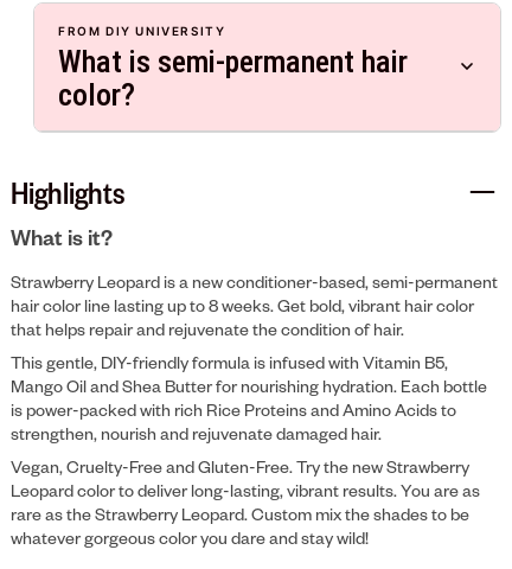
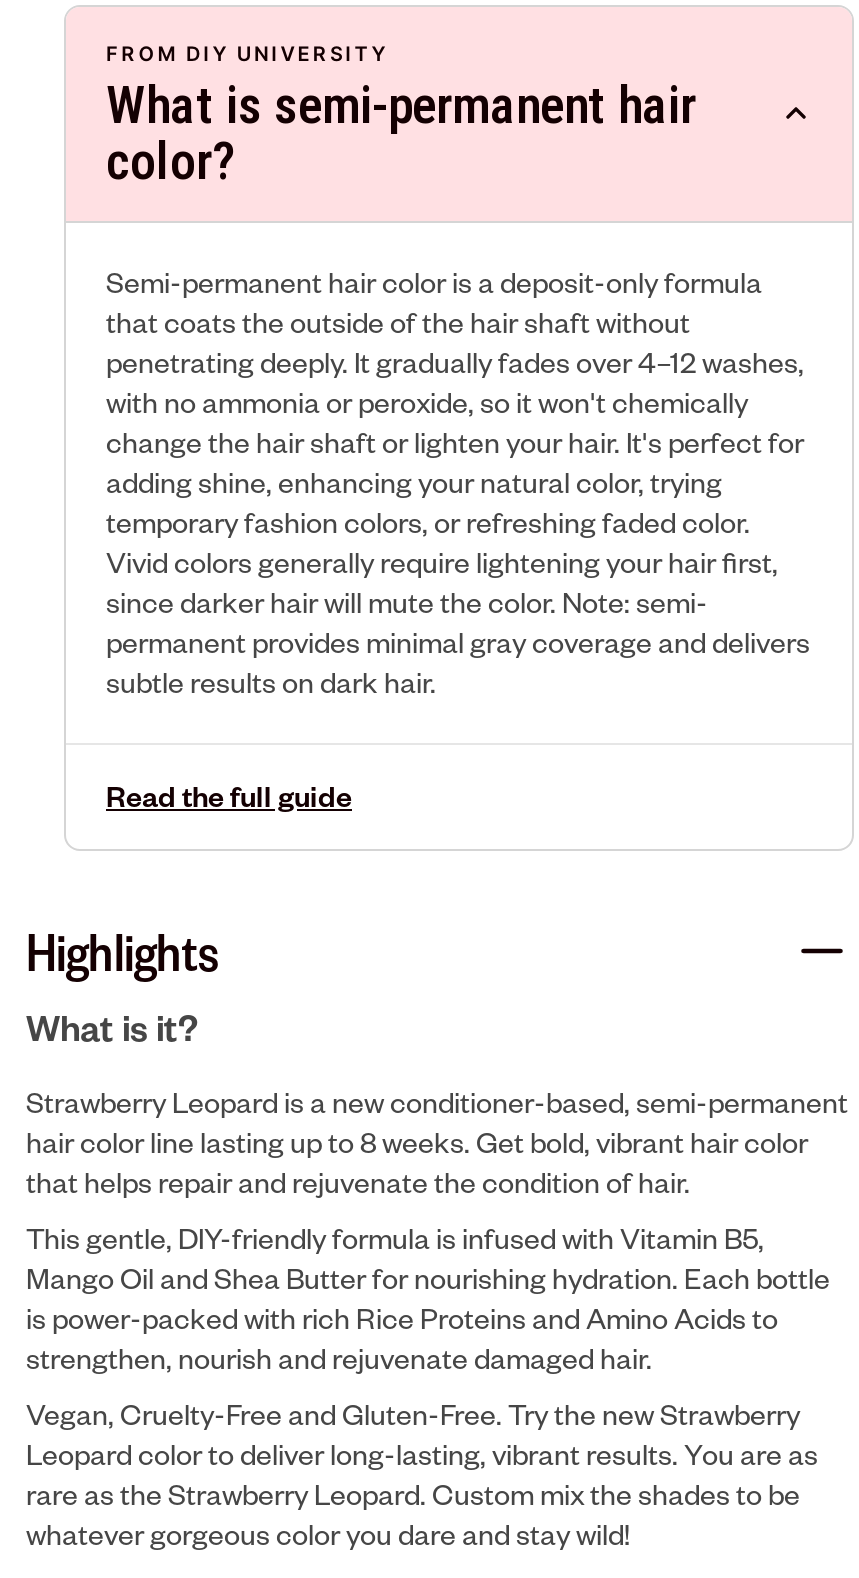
none -> [106,263,810,815] Semi-permanent hair color is a deposit-only formula | that coats the outside of the hair shaft without | penetrating deeply. It gradually fades over 4–12 washes, | with no ammonia or peroxide, so it won't chemically | change the hair shaft or lighten your hair. It's perfect for | adding shine, enhancing your natural color, trying | temporary fashion colors, or refreshing faded color. | Vivid colors generally require lightening your hair first, | since darker hair will mute the color. Note: semi- | permanent provides minimal gray coverage and delivers | subtle results on dark hair. | Read the full guide

